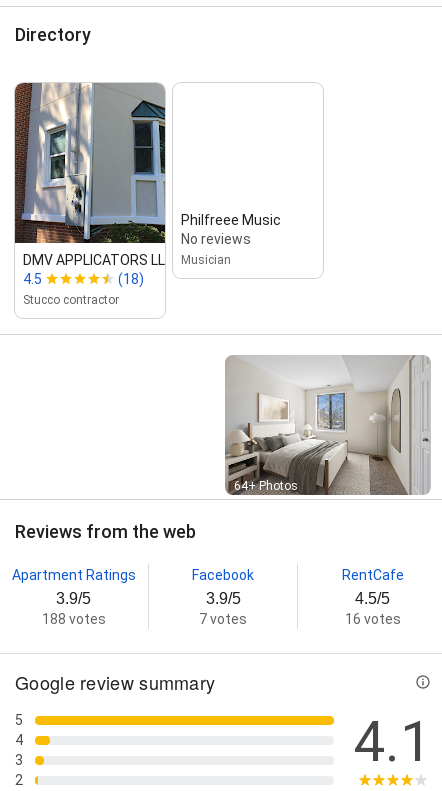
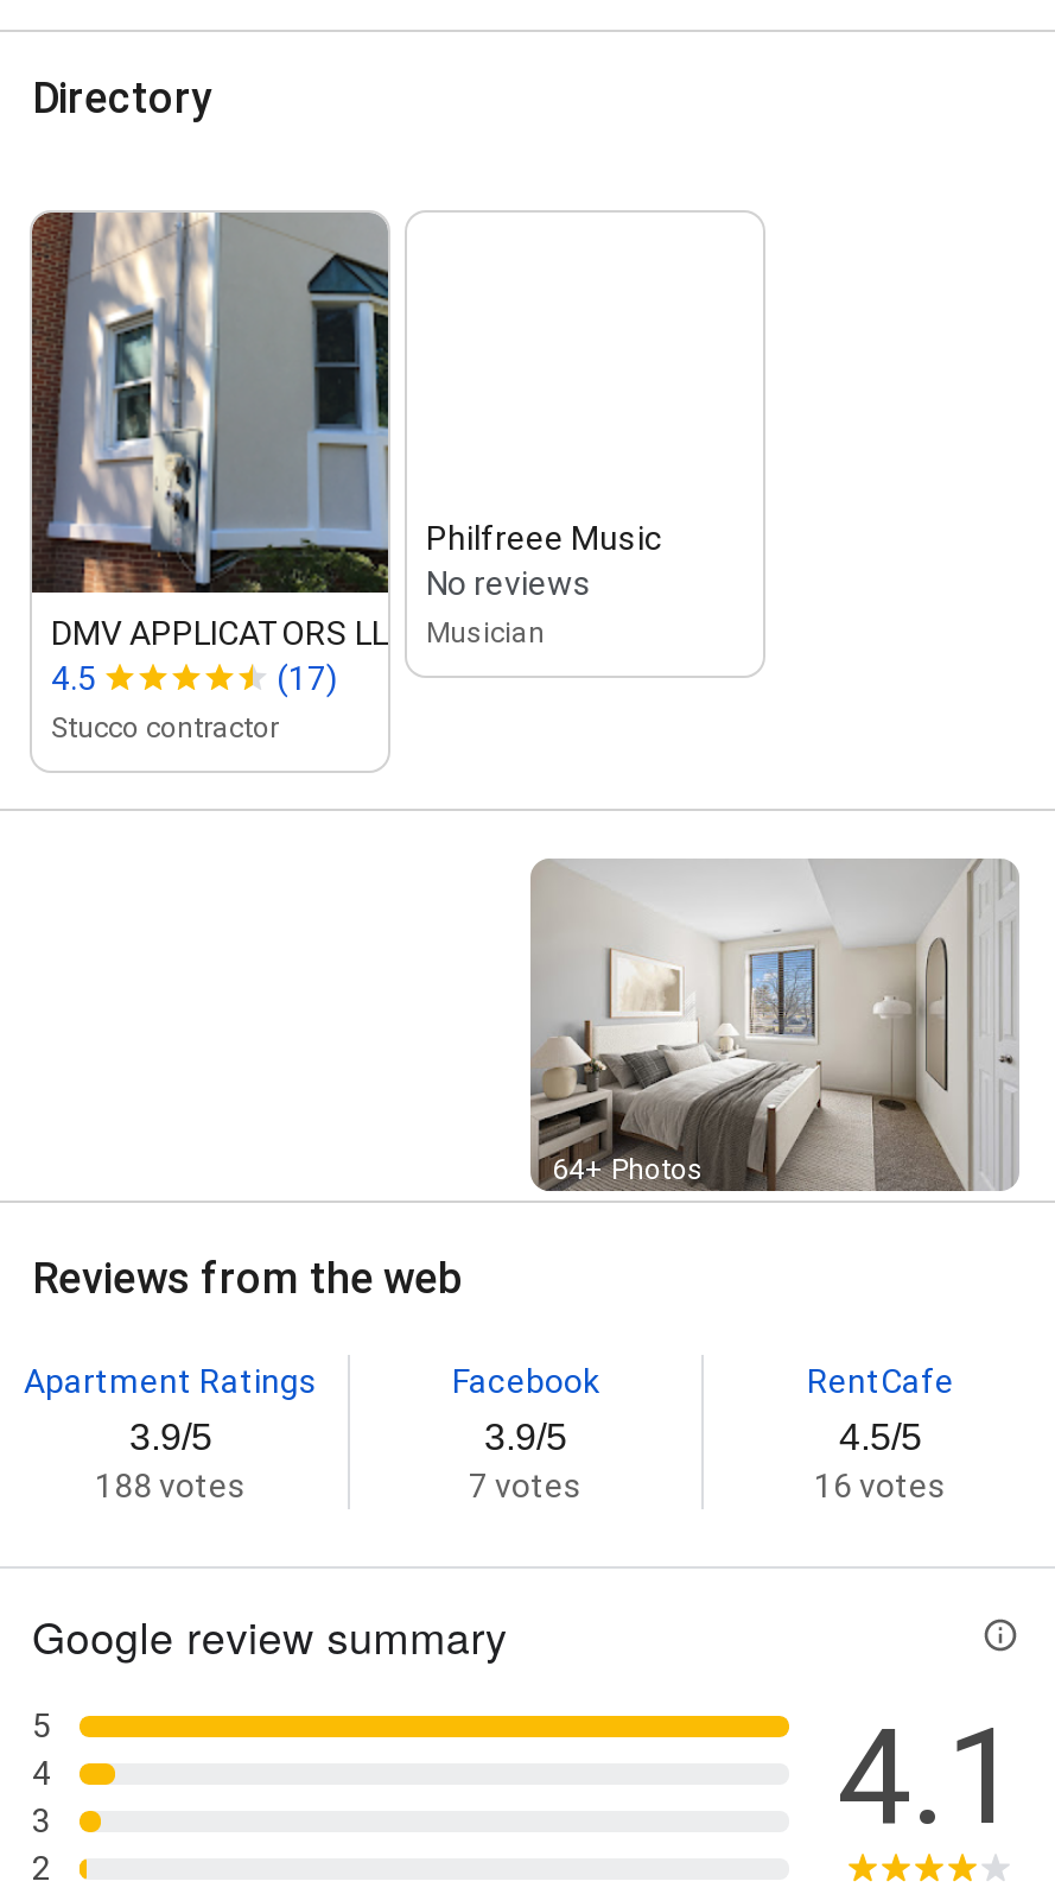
[118,271,144,287] (18) -> [277,660,338,698] (17)

